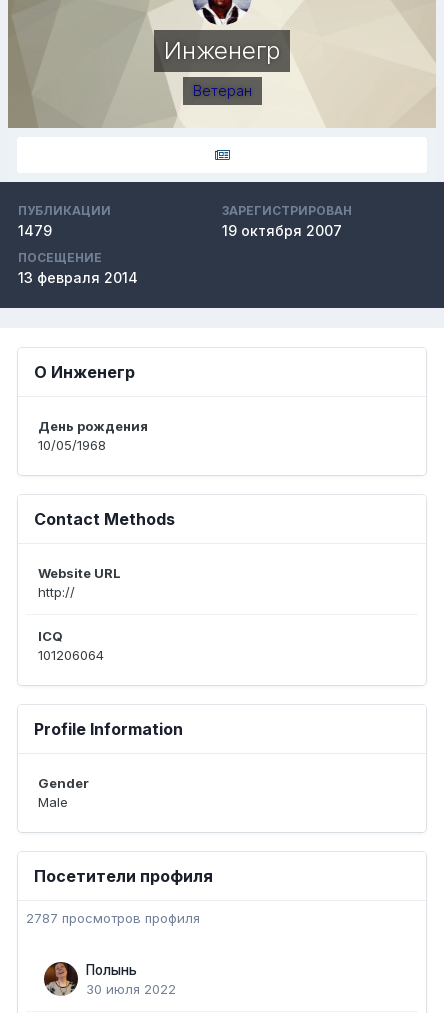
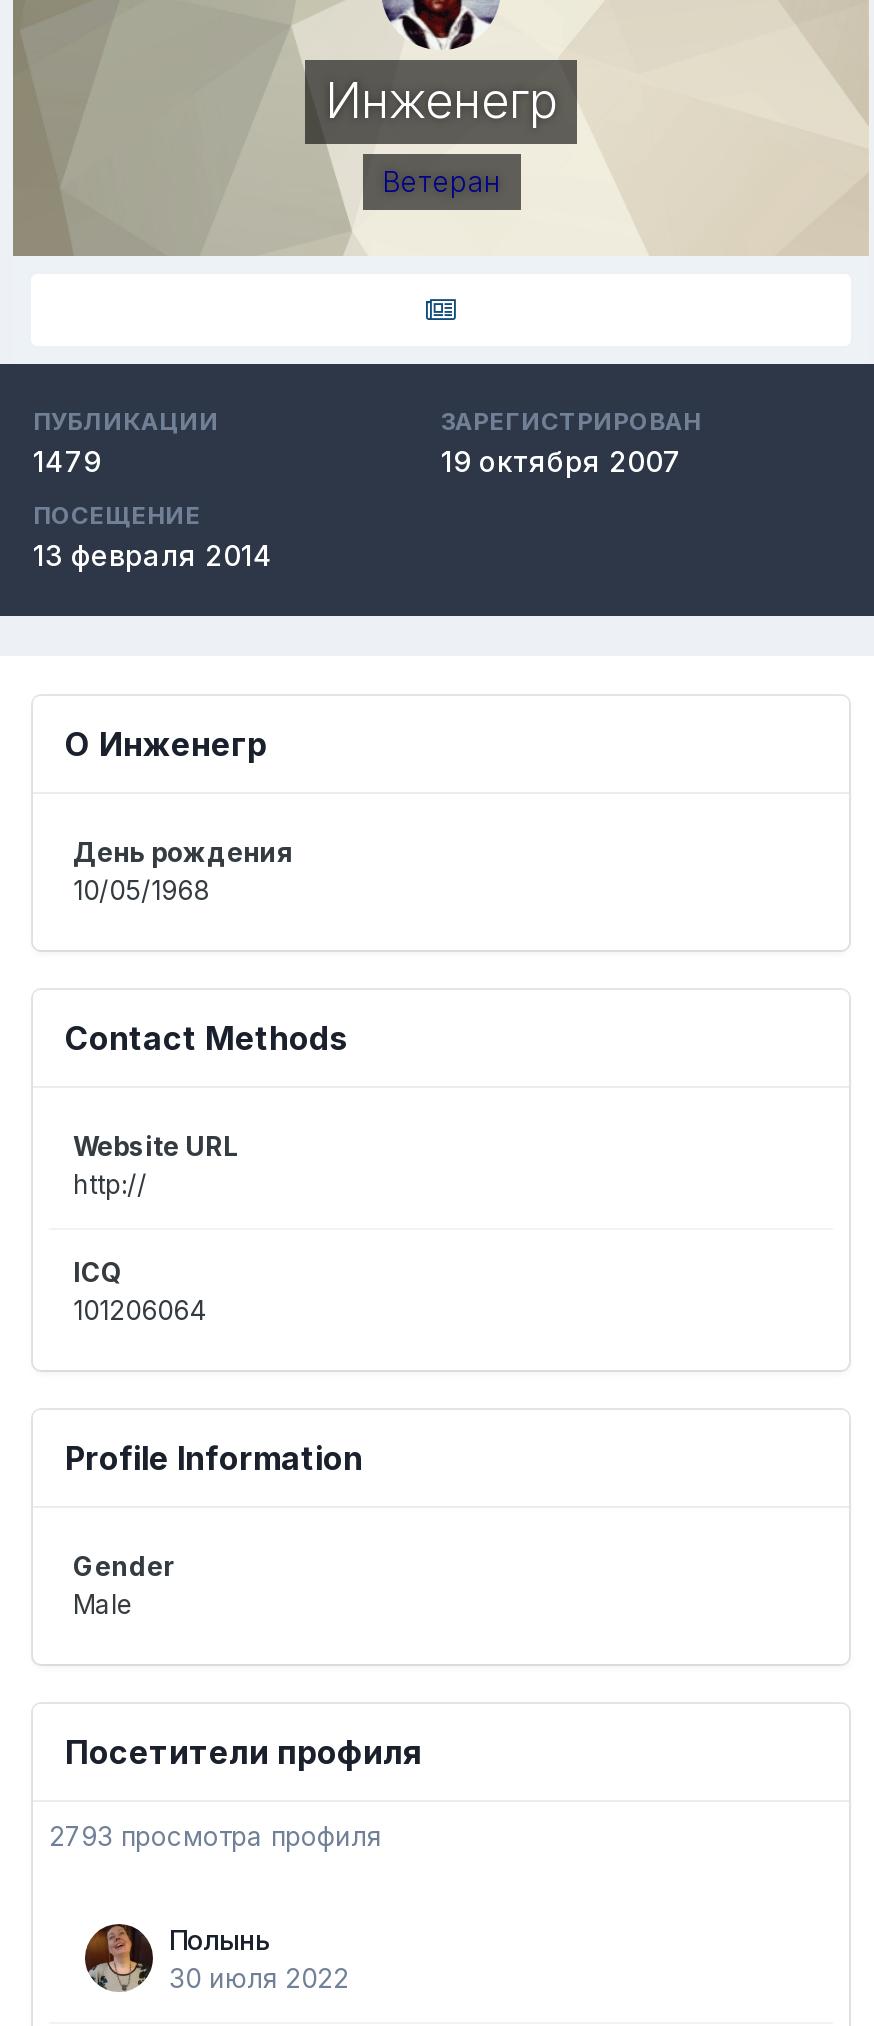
[26,910,200,926] 2787 просмотров профиля -> [49,1820,381,1852] 2793 просмотра профиля

